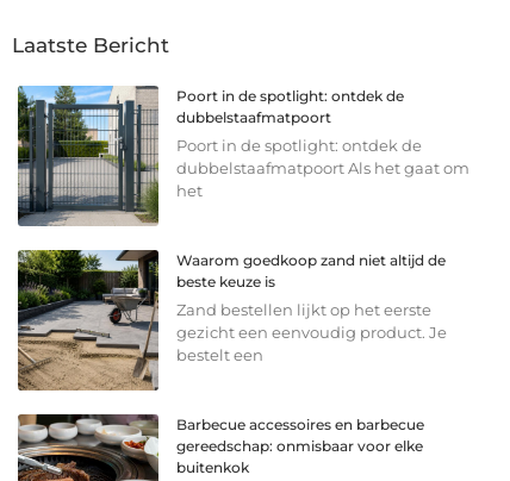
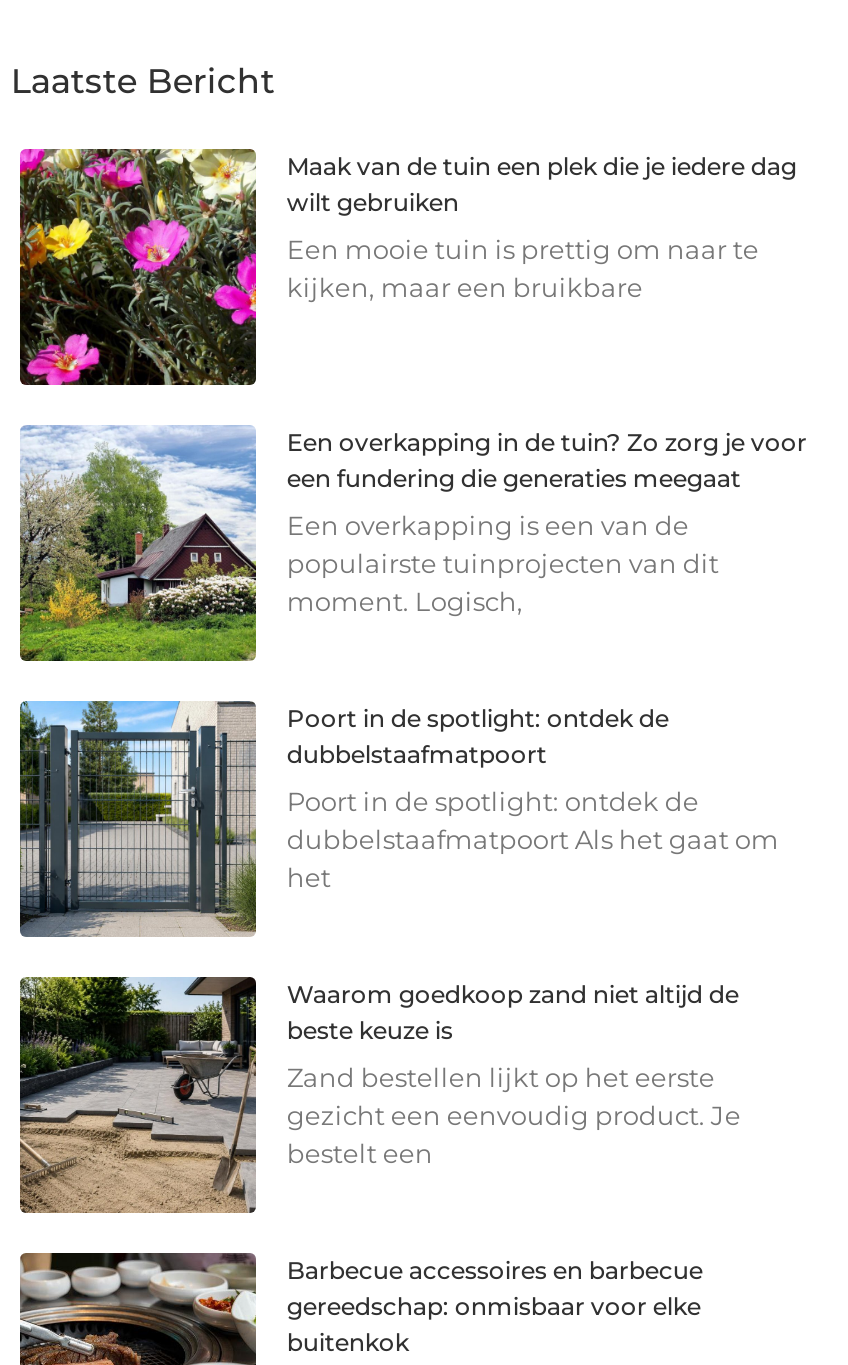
none -> [18,147,797,387] [image] | Maak van de tuin een plek die je iedere dag | wilt gebruiken | Een mooie tuin is prettig om naar te | kijken, maar een bruikbare
none -> [20,425,807,663] [image] | Een overkapping in de tuin? Zo zorg je voor | een fundering die generaties meegaat | Een overkapping is een van de | populairste tuinprojecten van dit | moment. Logisch,

